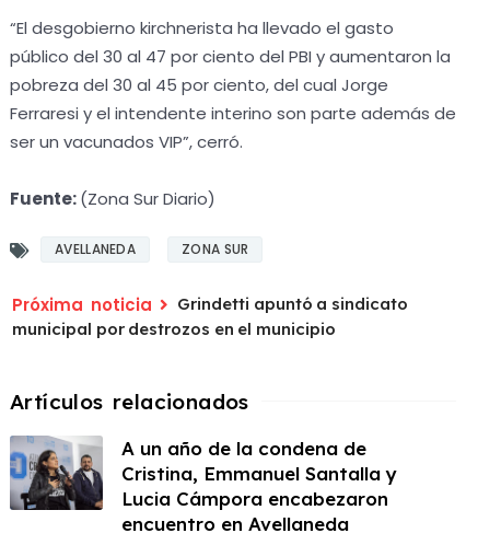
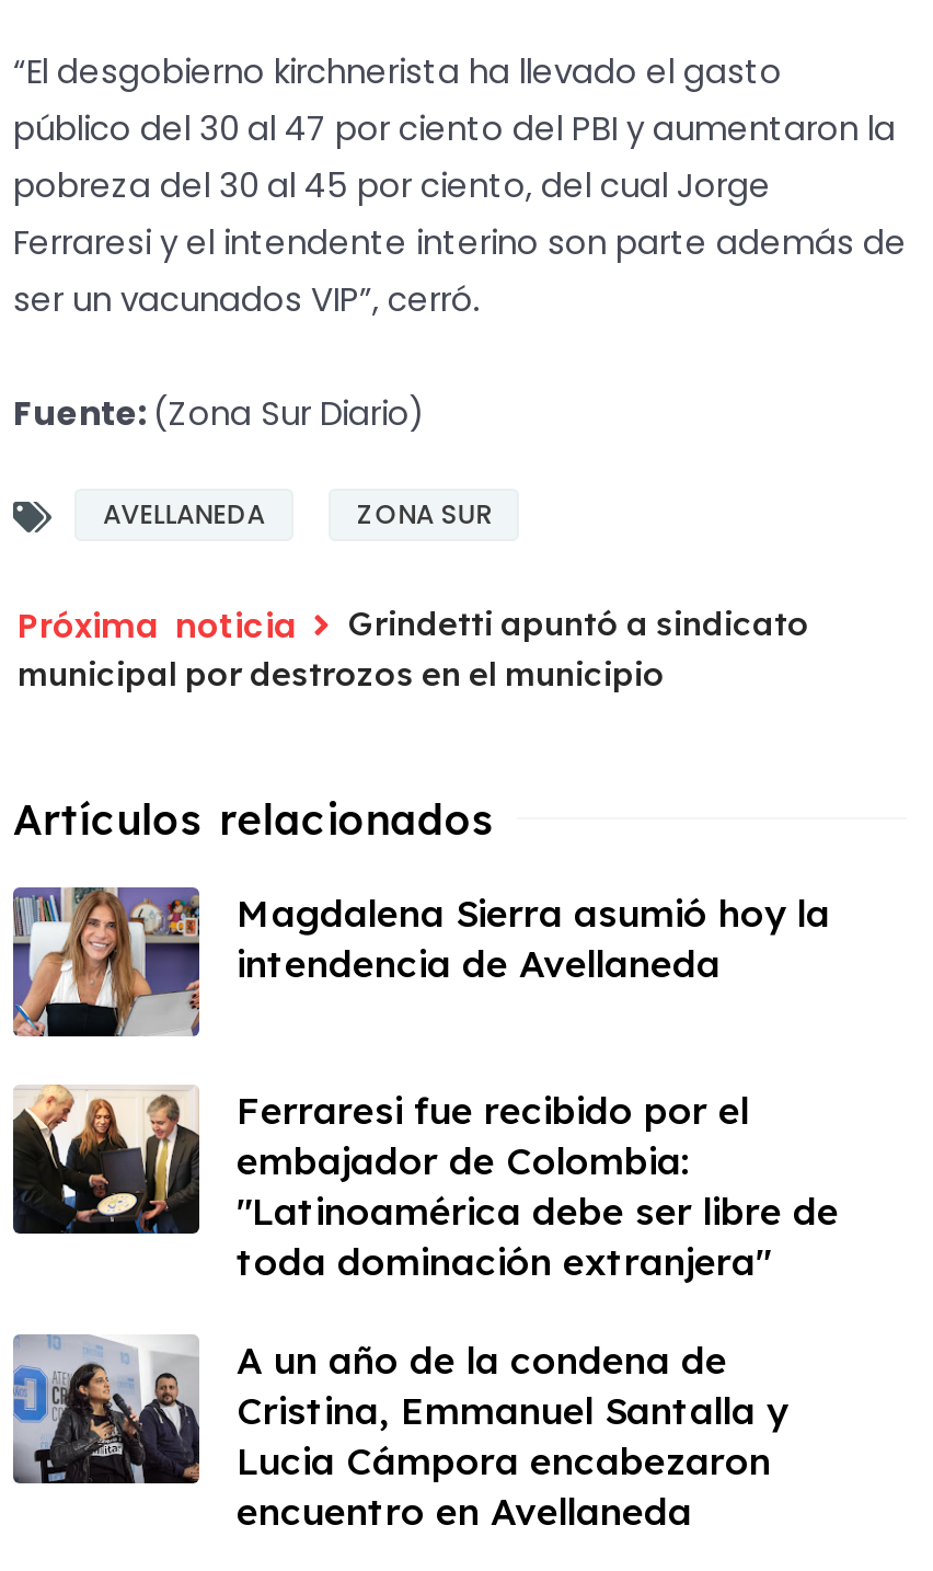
none -> [11,1085,201,1236] [image]
none -> [13,885,839,1285] [image] | Magdalena Sierra asumió hoy la | intendencia de Avellaneda | Ferraresi fue recibido por el | embajador de Colombia: | "Latinoamérica debe ser libre de | toda dominación extranjera"

